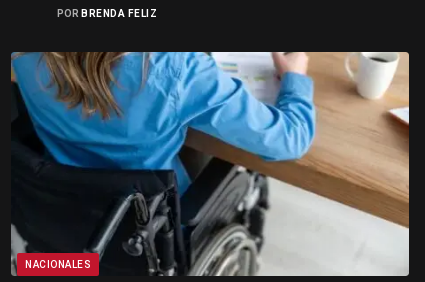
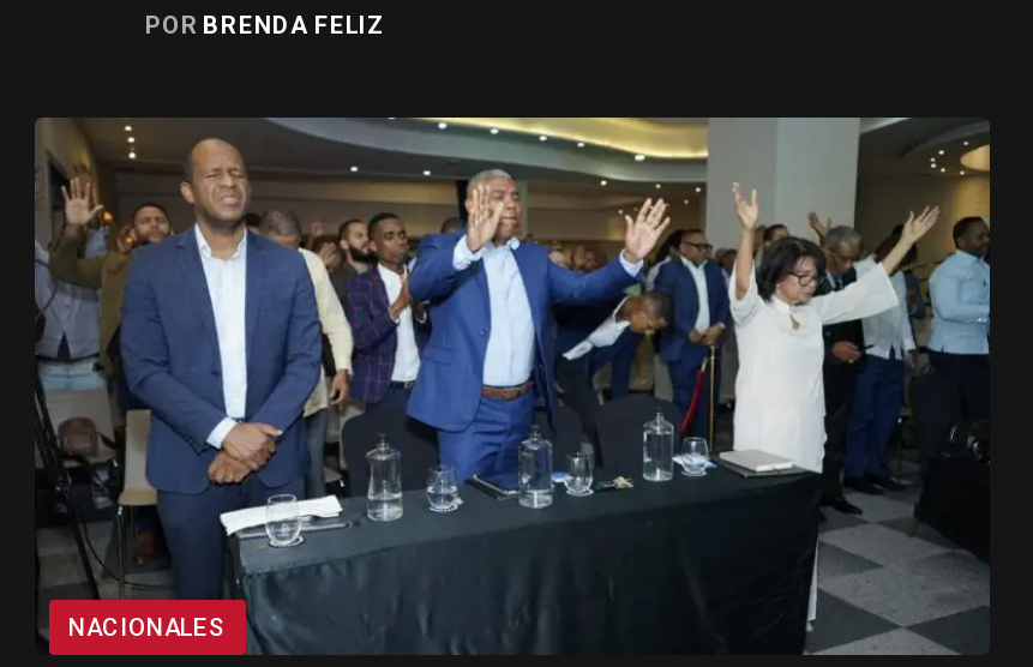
[10,51,410,277] [image] -> [35,114,992,656] [image]

